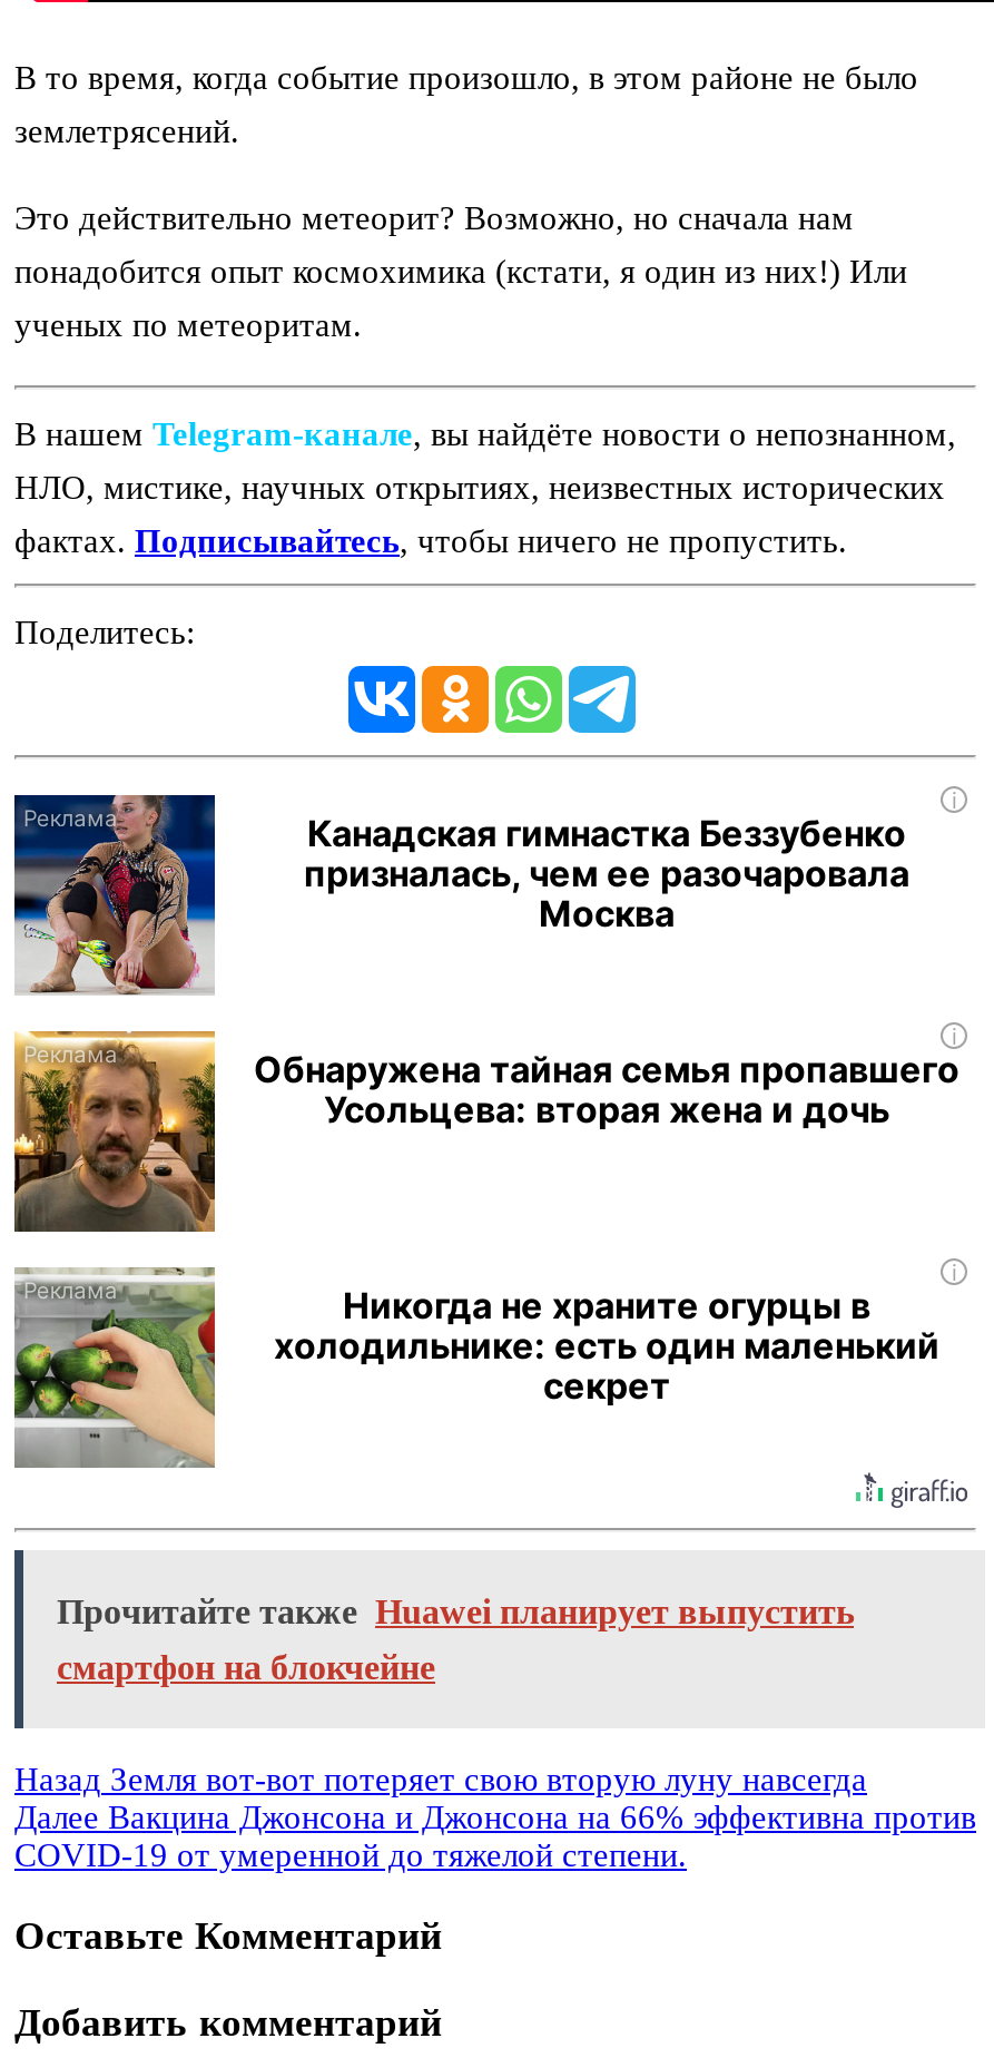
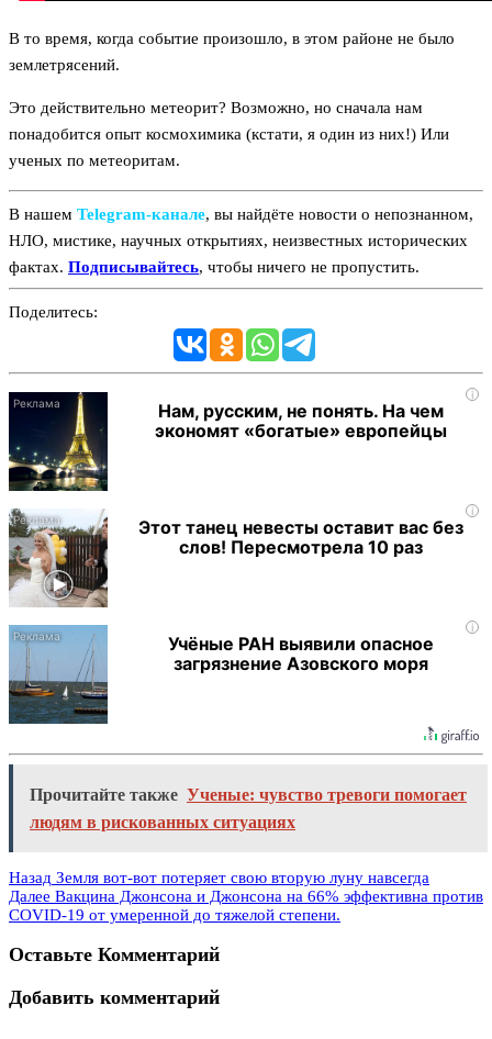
[12,793,217,996] [image] -> [8,391,109,492] [image]
[304,810,909,935] Канадская гимнастка Беззубенко | призналась, чем ее разочаровала | Москва -> [155,399,447,441] Нам, русским, не понять. На чем | экономят «богатые» европейцы
[12,1029,959,1234] [image] | Обнаружена тайная семья пропавшего | Усольцева: вторая жена и дочь -> [8,507,463,607] [image] | Этот танец невесты оставит вас без | слов! Пересмотрела 10 раз
[12,1265,217,1470] [image] -> [8,625,109,725] [image]
[274,1282,939,1407] Никогда не храните огурцы в | холодильнике: есть один маленький | секрет -> [168,632,434,674] Учёные РАН выявили опасное | загрязнение Азовского моря
[57,1592,854,1630] Прочитайте также Huawei планирует выпустить -> [30,785,467,804] Прочитайте также Ученые: чувство тревоги помогает
[57,1648,435,1685] смартфон на блокчейне -> [30,812,295,831] людям в рискованных ситуациях

